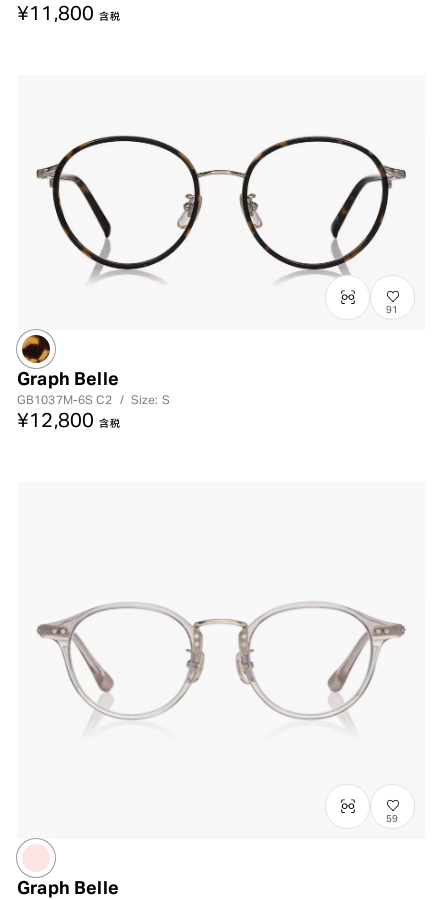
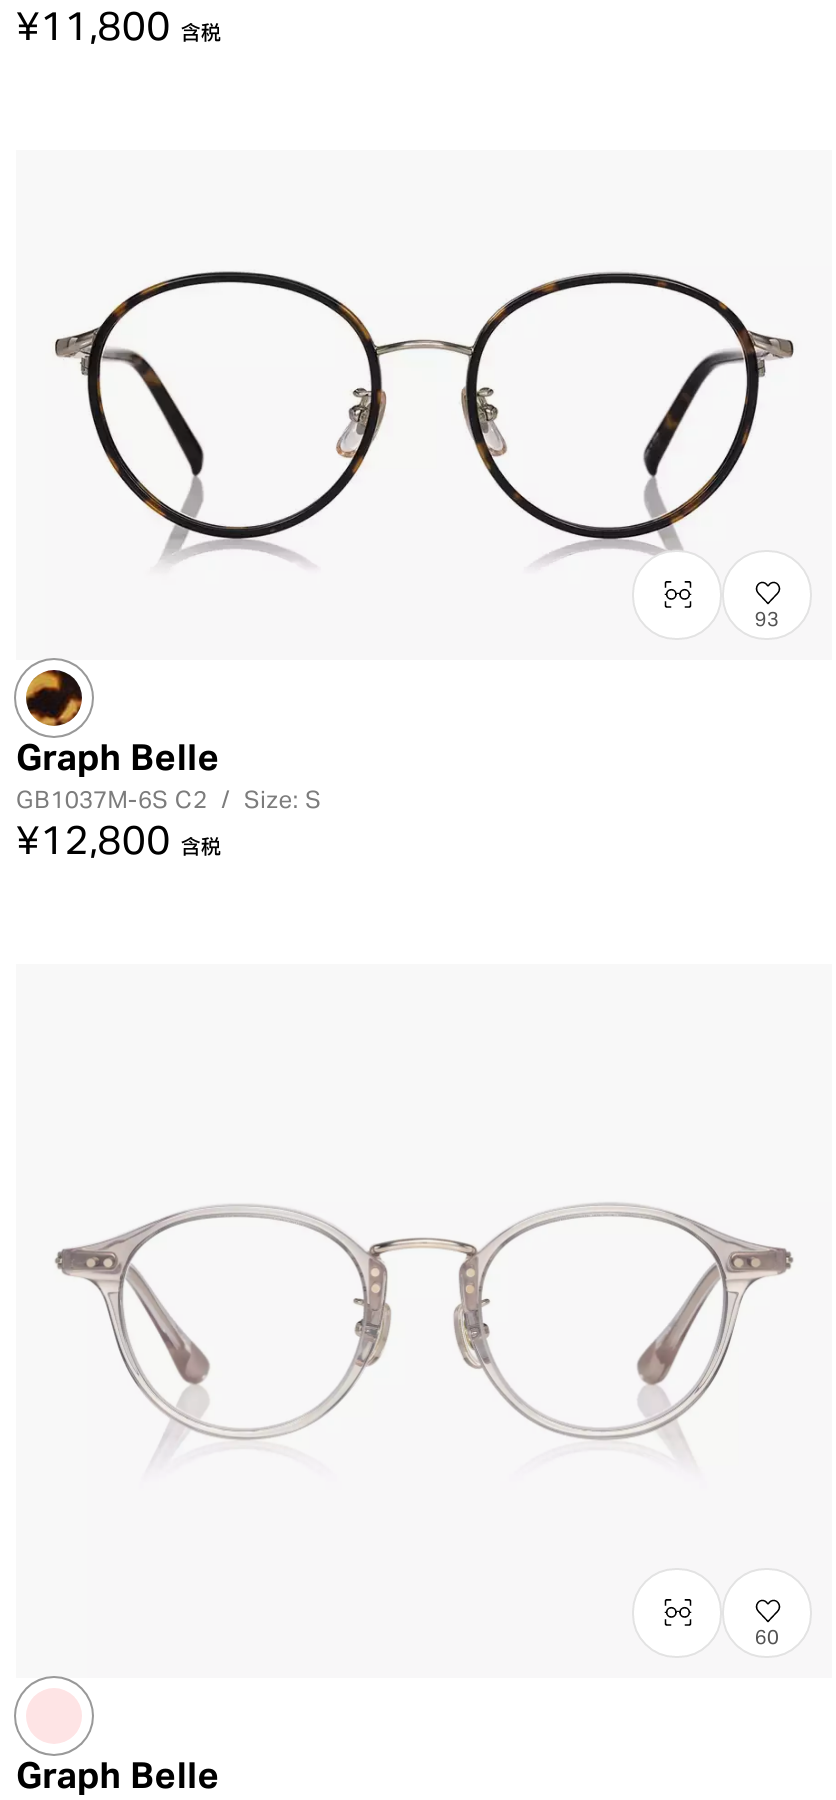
[386,304,399,314] 91 -> [755,609,779,629] 93
[386,813,399,823] 59 -> [755,1626,779,1646] 60

